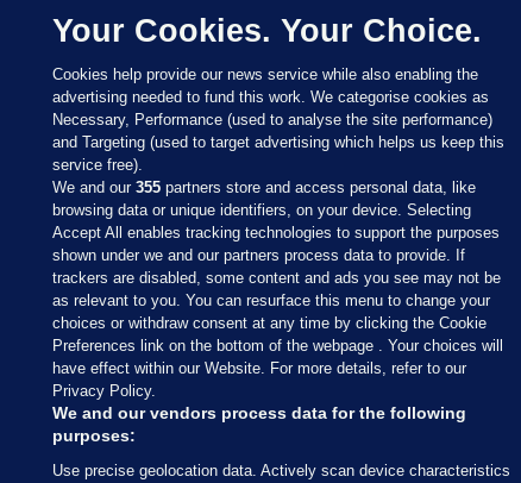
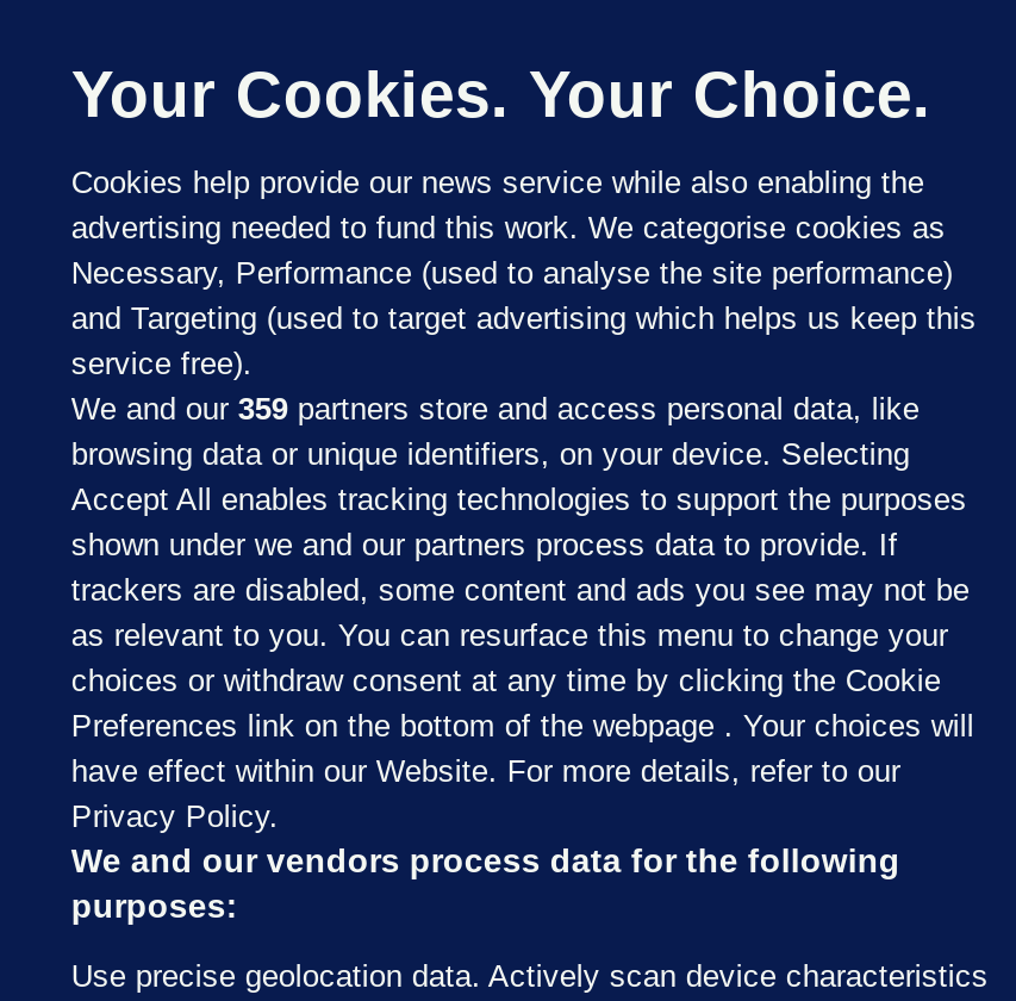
[53,178,476,196] We and our 355 partners store and access personal data, like -> [71,391,919,427] We and our 359 partners store and access personal data, like

